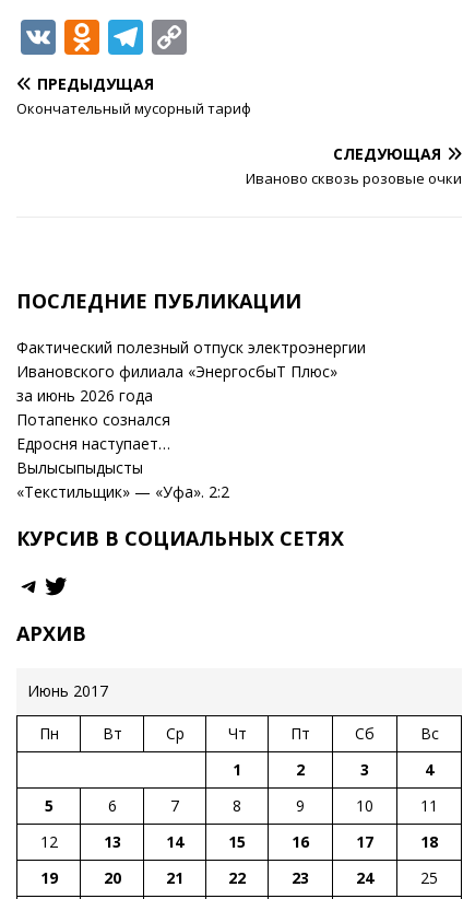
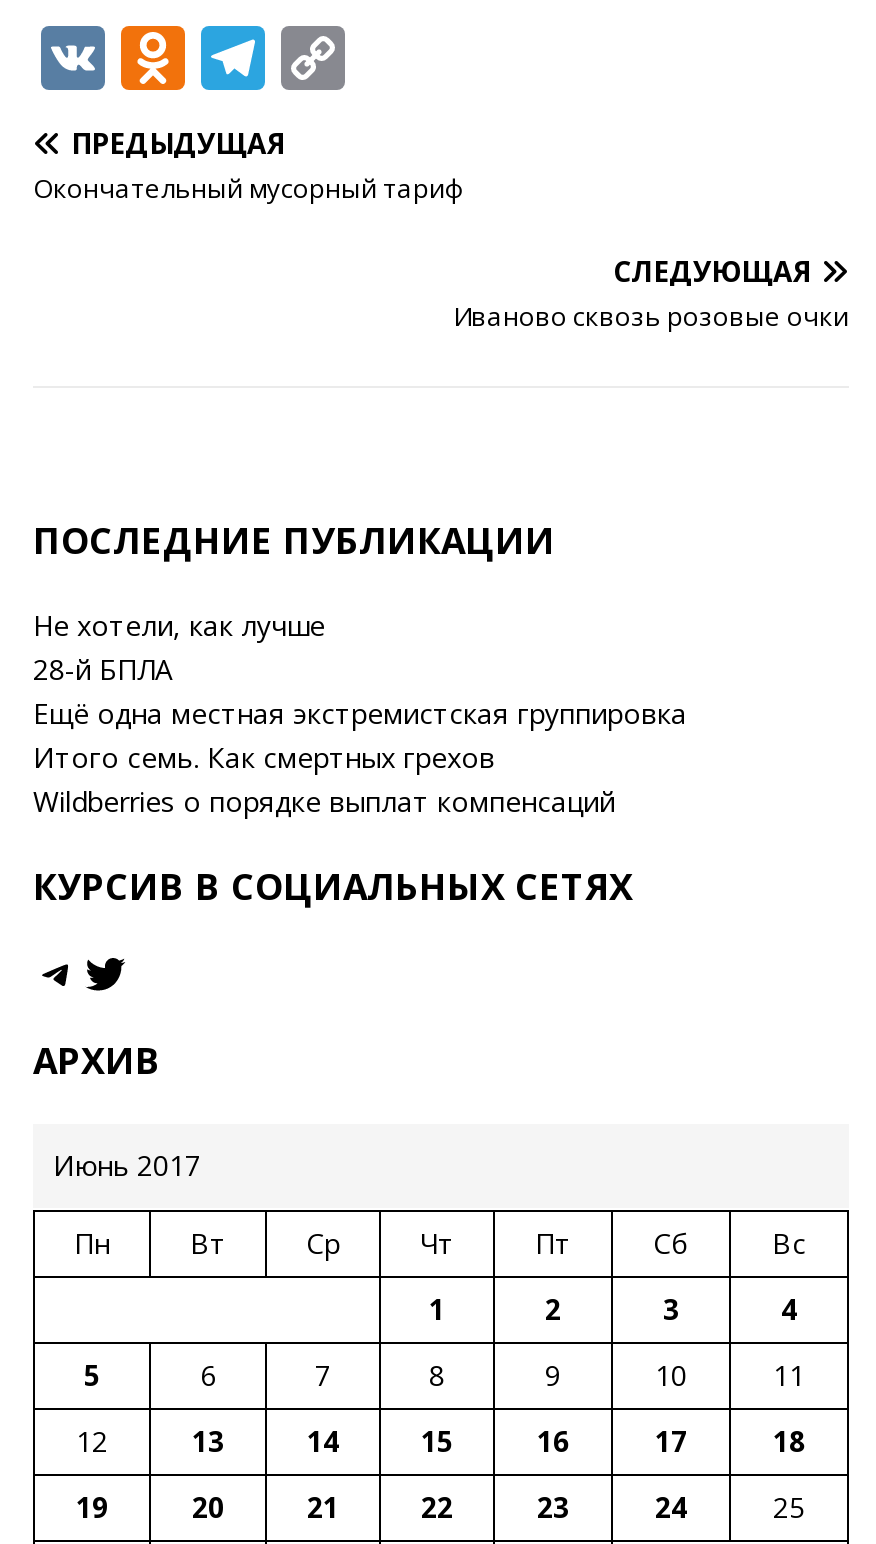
[16,337,366,502] Фактический полезный отпуск электроэнергии | Ивановского филиала «ЭнергосбыТ Плюс» | за июнь 2026 года | Потапенко сознался | Едросня наступает… | Вылысыпыдысты | «Текстильщик» — «Уфа». 2:2 -> [33,606,687,820] Не хотели, как лучше | 28-й БПЛА | Ещё одна местная экстремистская группировка | Итого семь. Как смертных грехов | Wildberries о порядке выплат компенсаций

